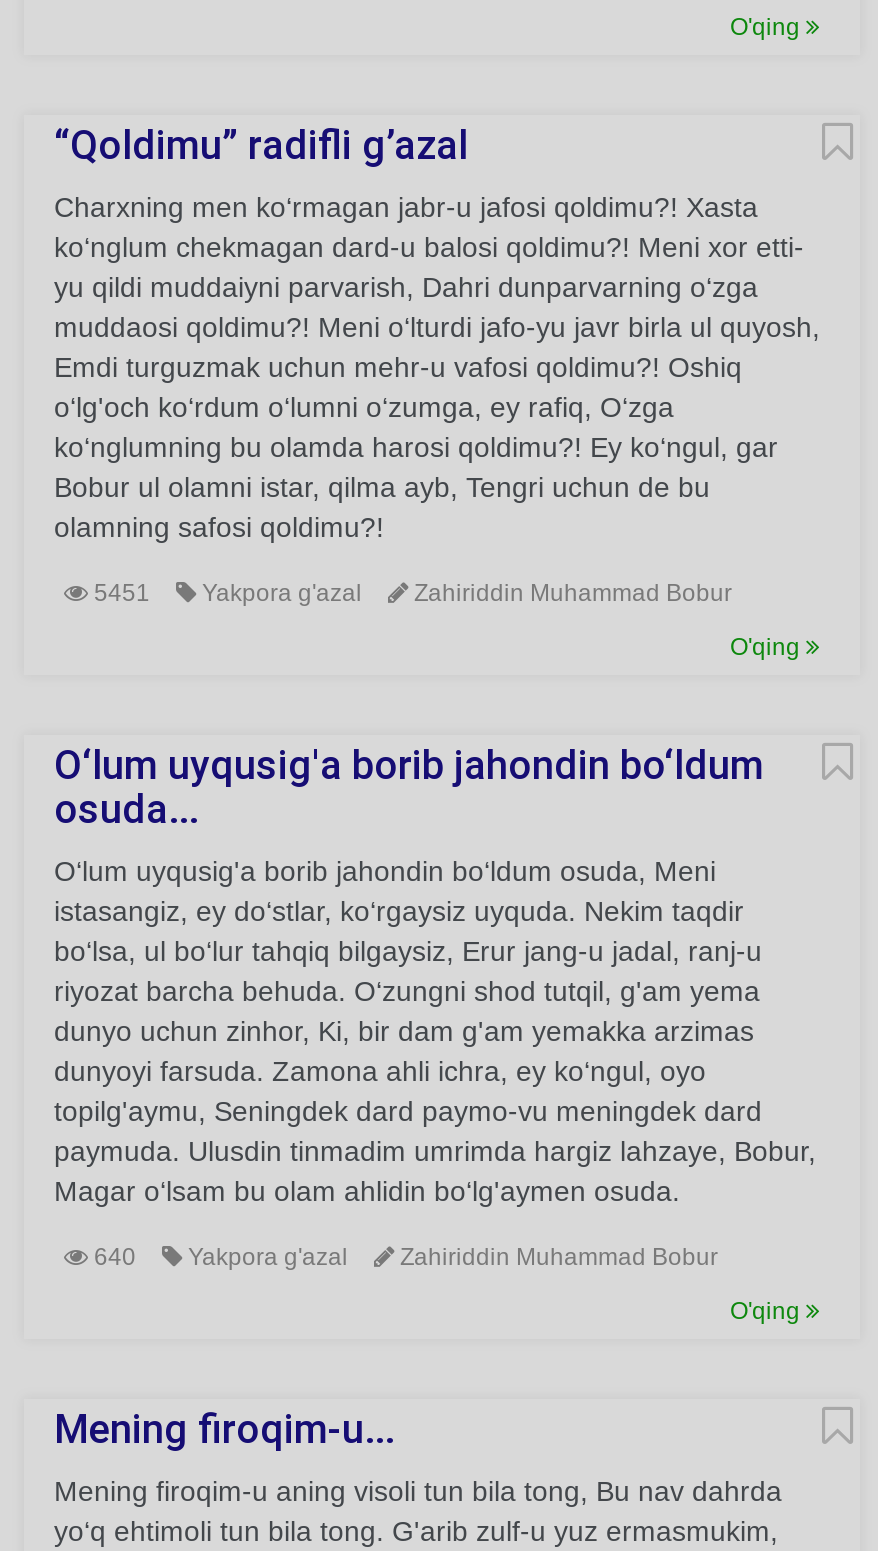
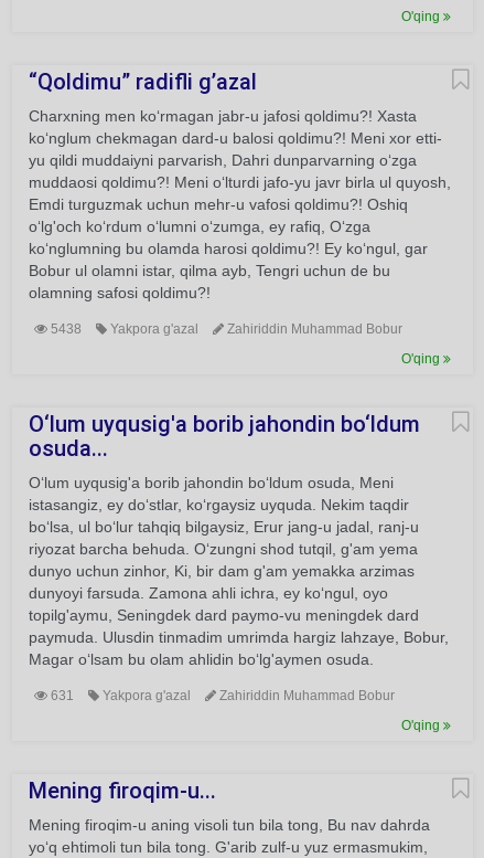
[88,579,732,607] 5451 Yakpora g'azal Zahiriddin Muhammad Bobur -> [47,321,402,337] 5438 Yakpora g'azal Zahiriddin Muhammad Bobur
[88,1243,718,1271] 640 Yakpora g'azal Zahiriddin Muhammad Bobur -> [47,688,395,703] 631 Yakpora g'azal Zahiriddin Muhammad Bobur

